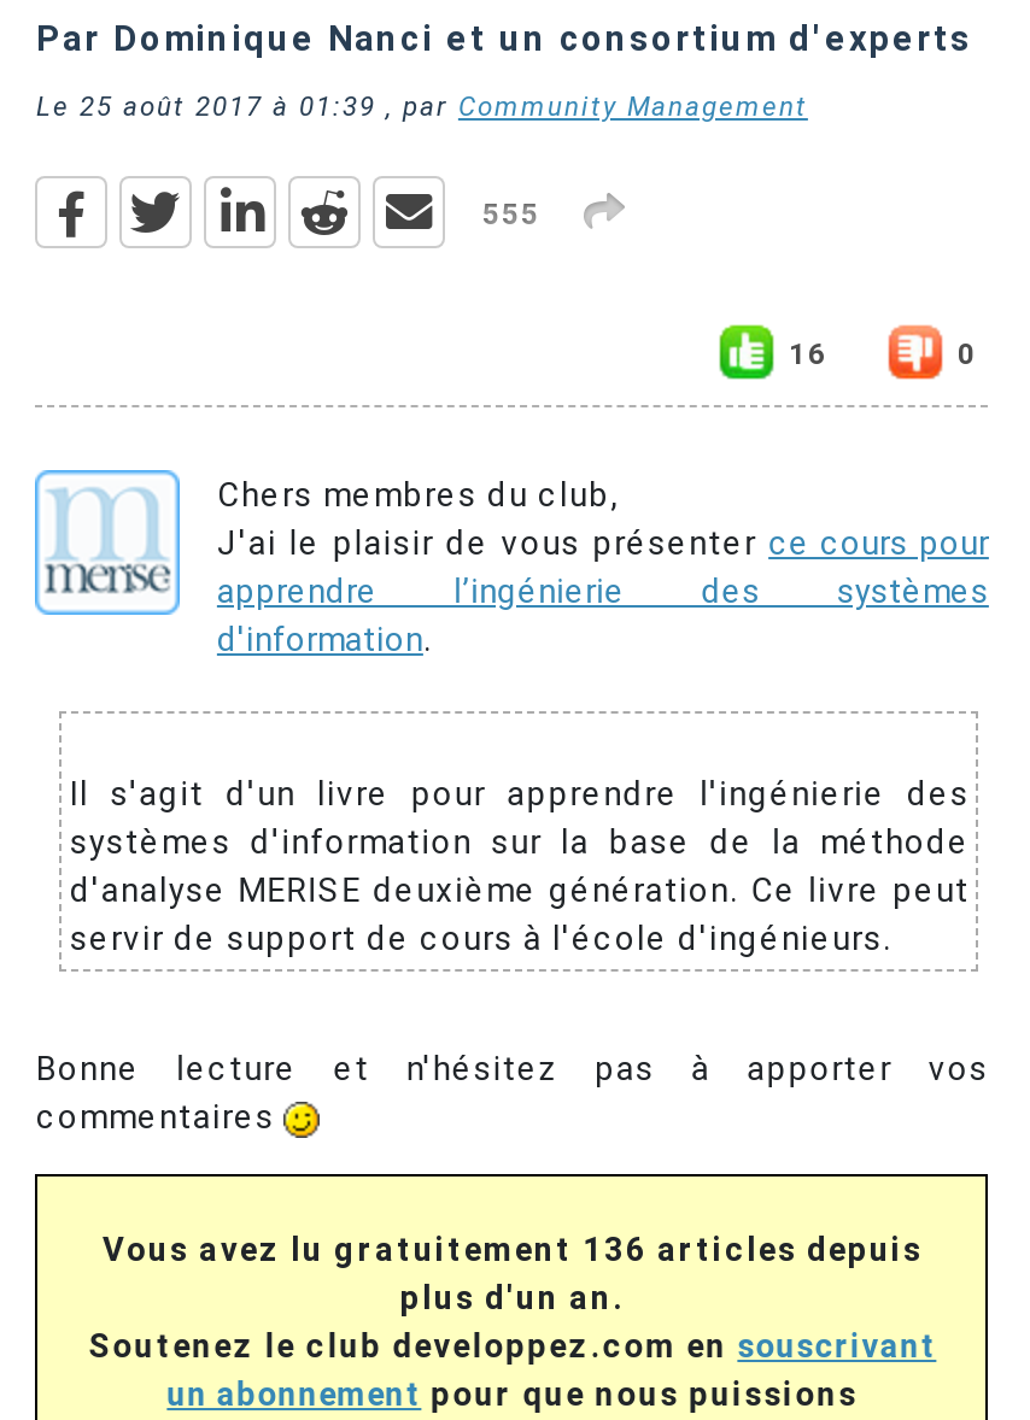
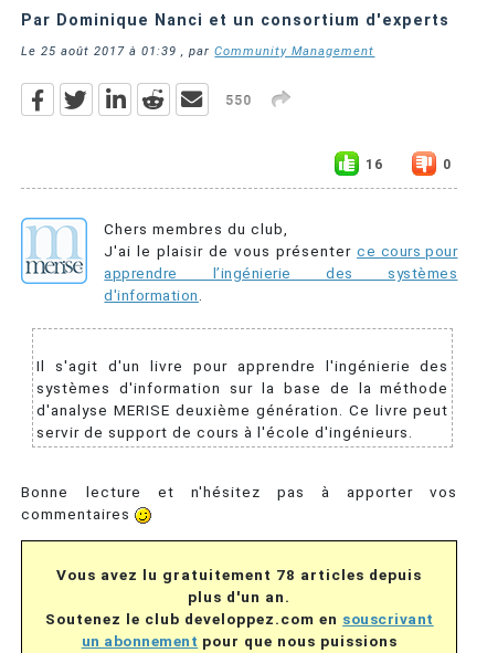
[482,199,540,232] 555 -> [226,93,252,109] 550
[102,1230,922,1268] Vous avez lu gratuitement 136 articles depuis -> [57,566,422,583] Vous avez lu gratuitement 78 articles depuis

